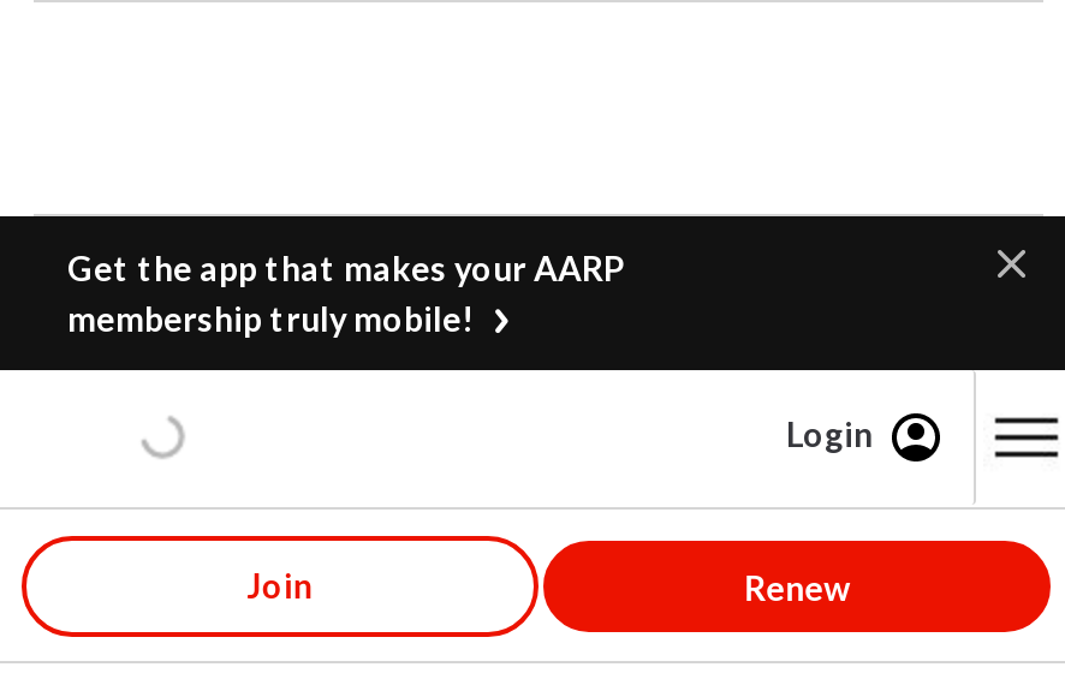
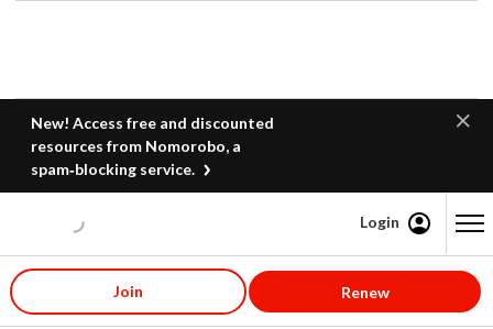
[67,248,625,339] Get the app that makes your AARP | membership truly mobile! -> [31,113,274,178] New! Access free and discounted | resources from Nomorobo, a | spam‑blocking service.

